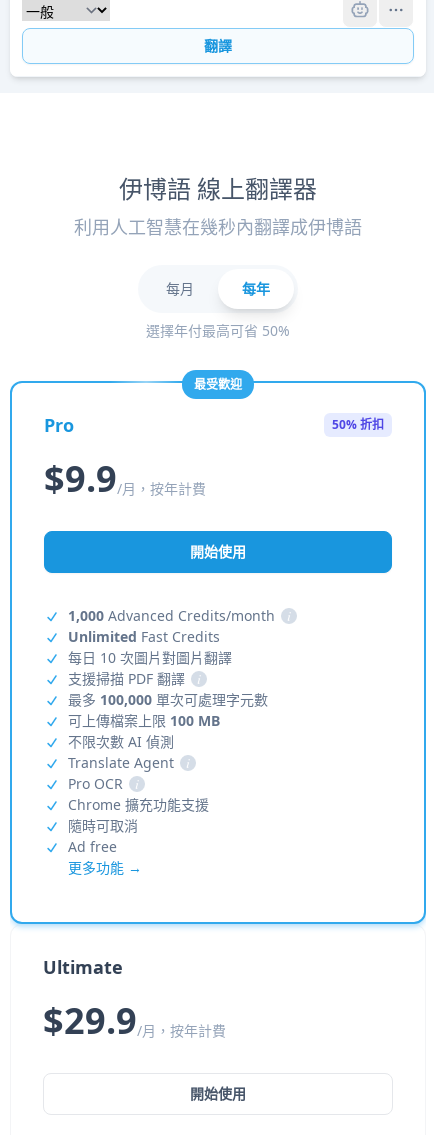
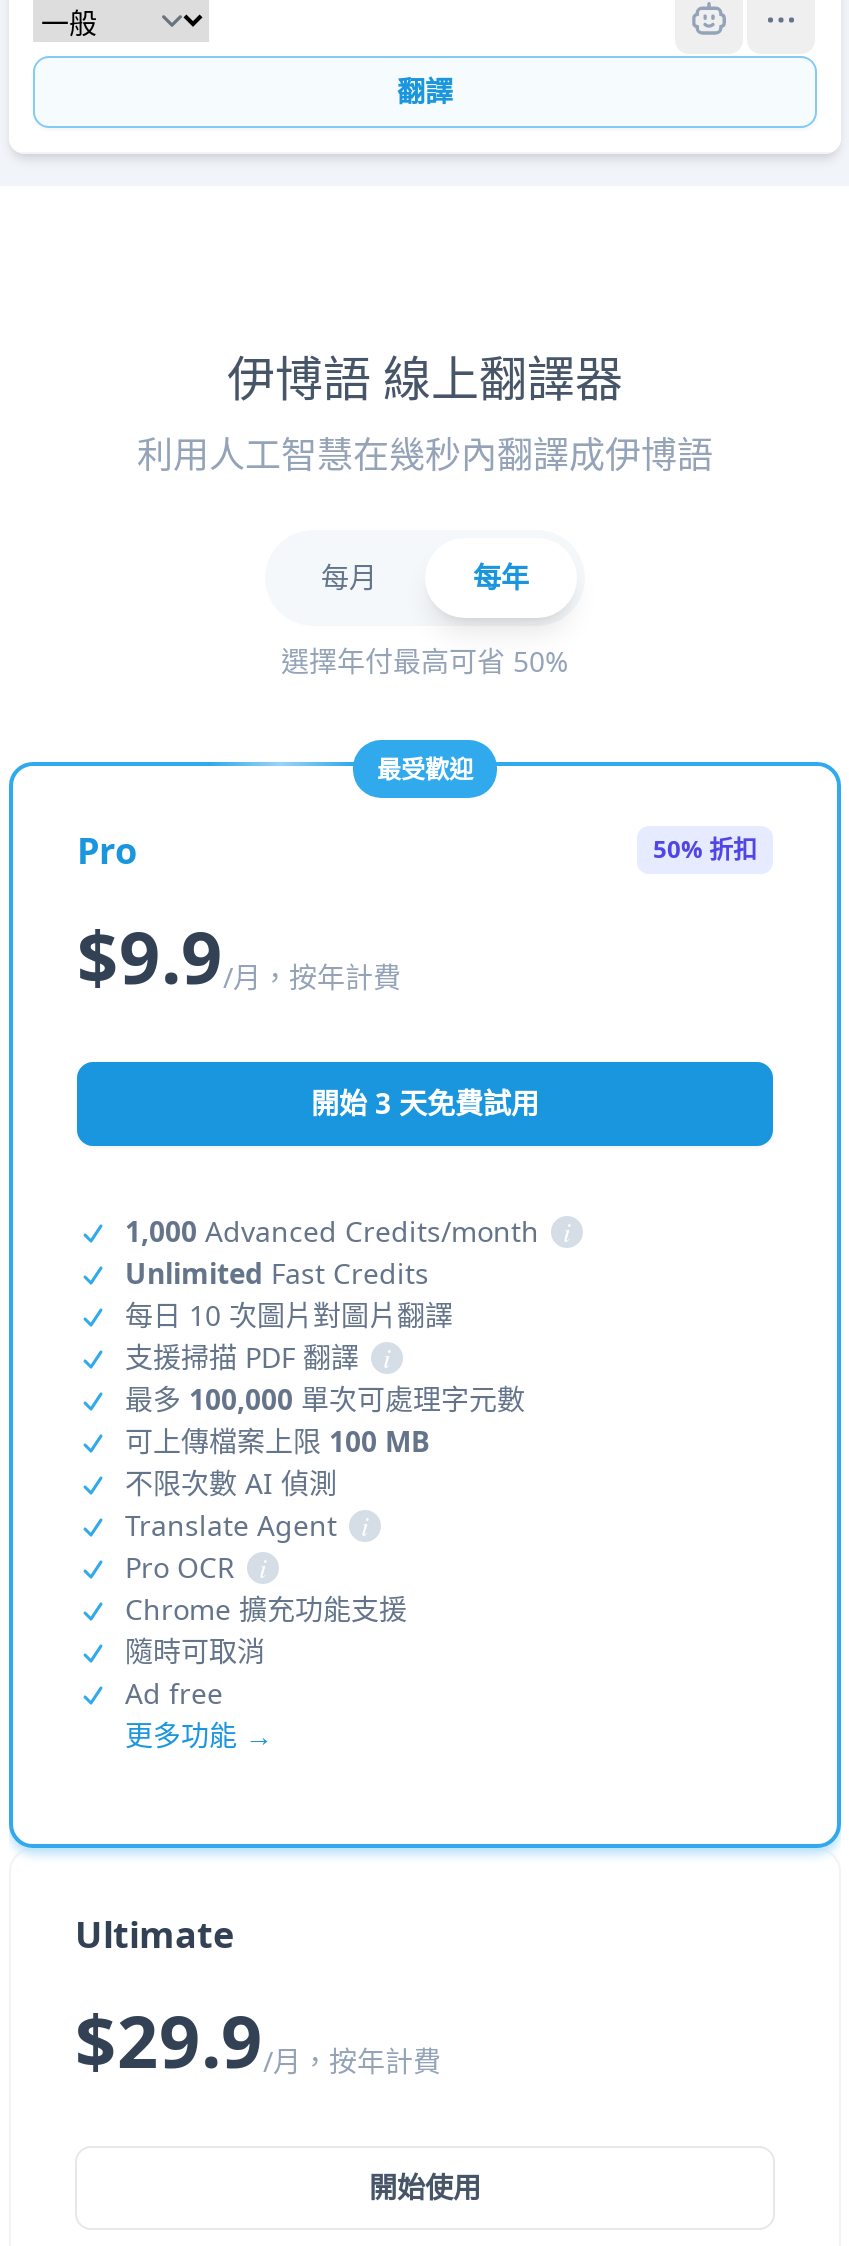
[190,542,246,561] 開始使用 -> [311,1084,539,1122] 開始 3 天免費試用

